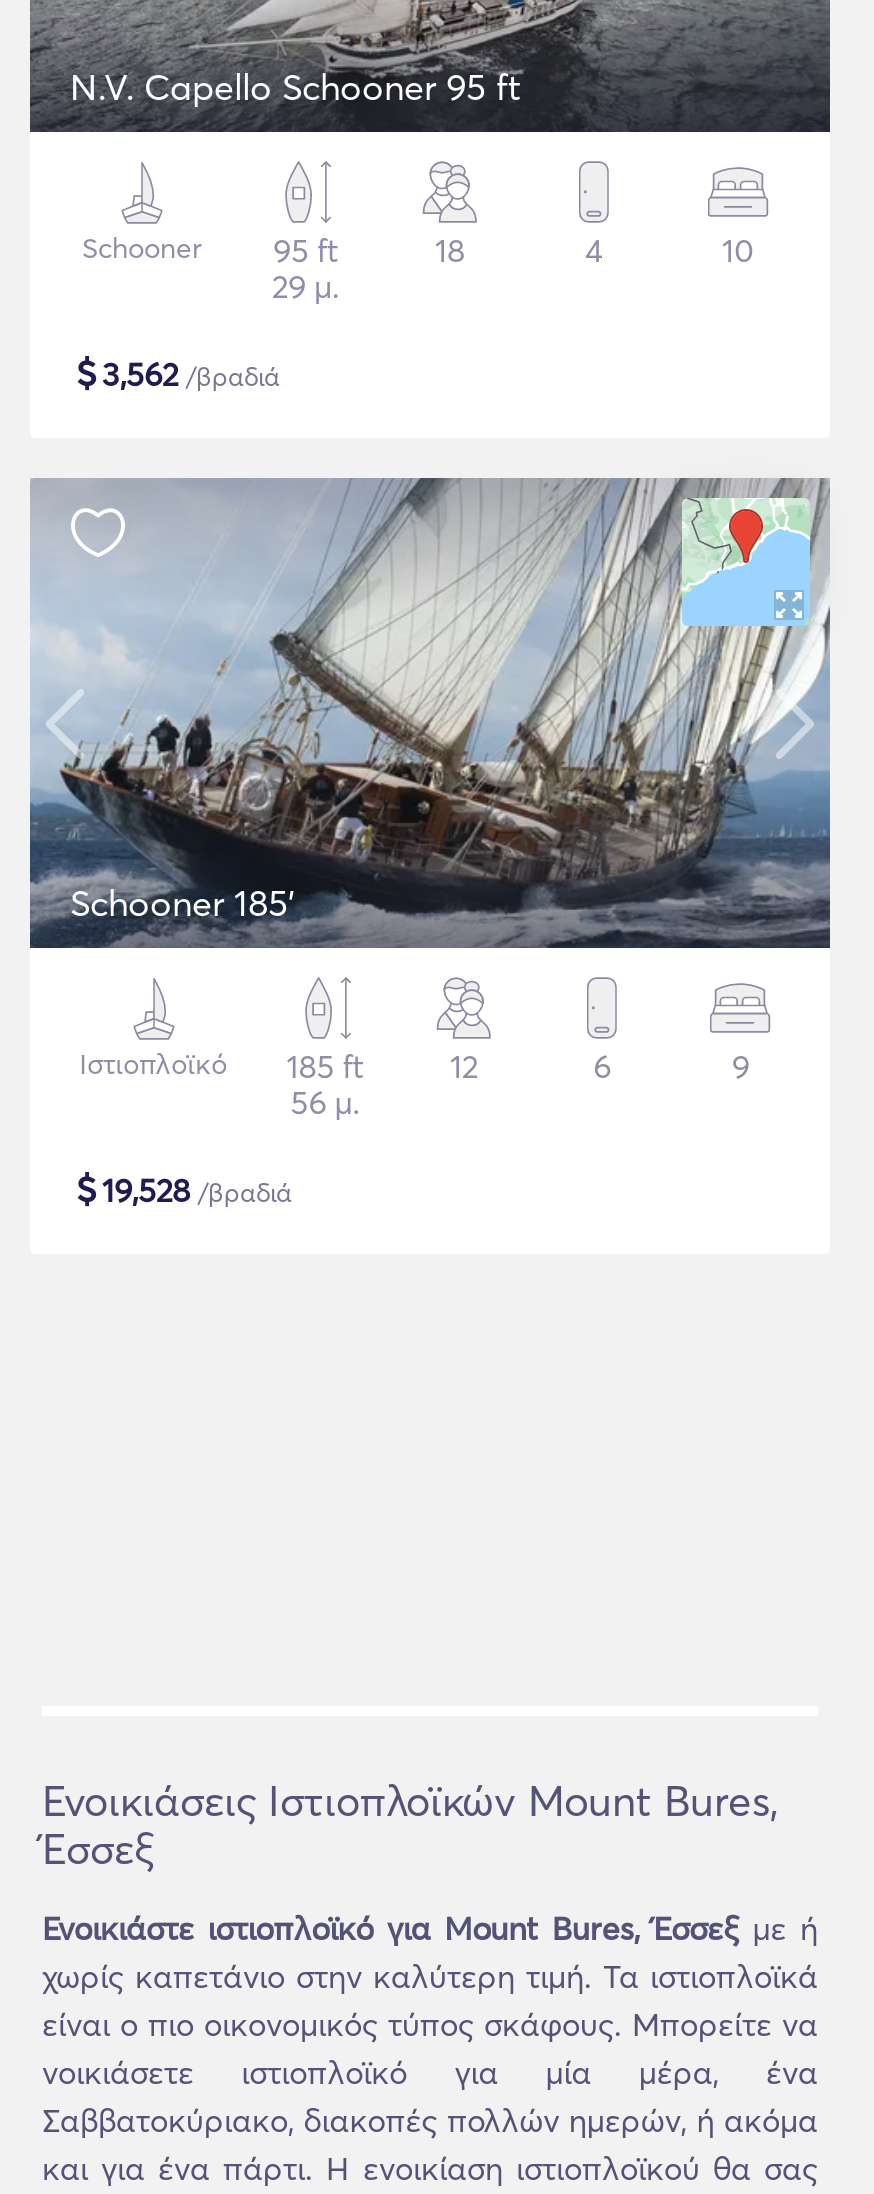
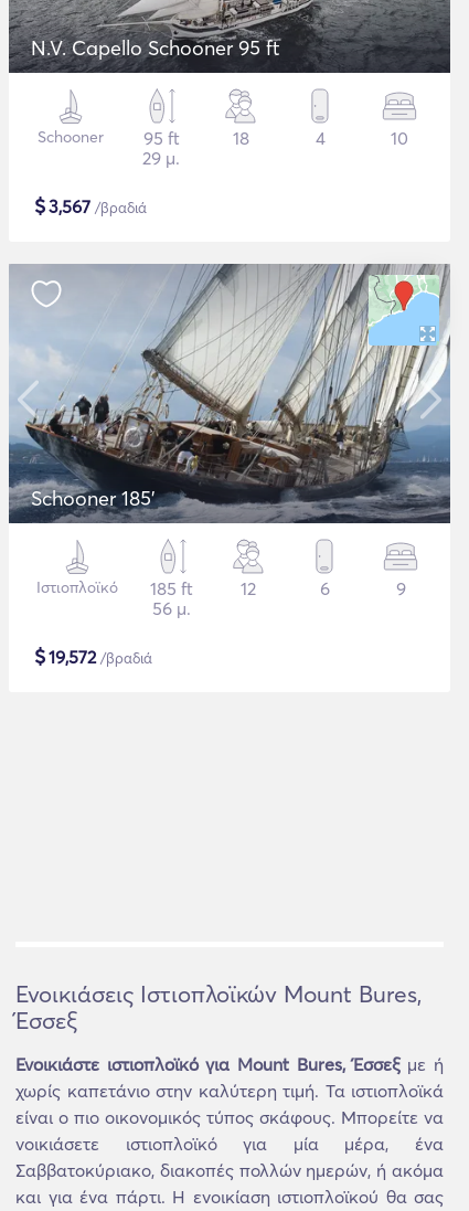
[76,350,280,396] $3,562 /βραδιά -> [34,193,147,219] $3,567 /βραδιά
[76,1166,292,1212] $19,528 /βραδιά -> [34,644,152,669] $19,572 /βραδιά

